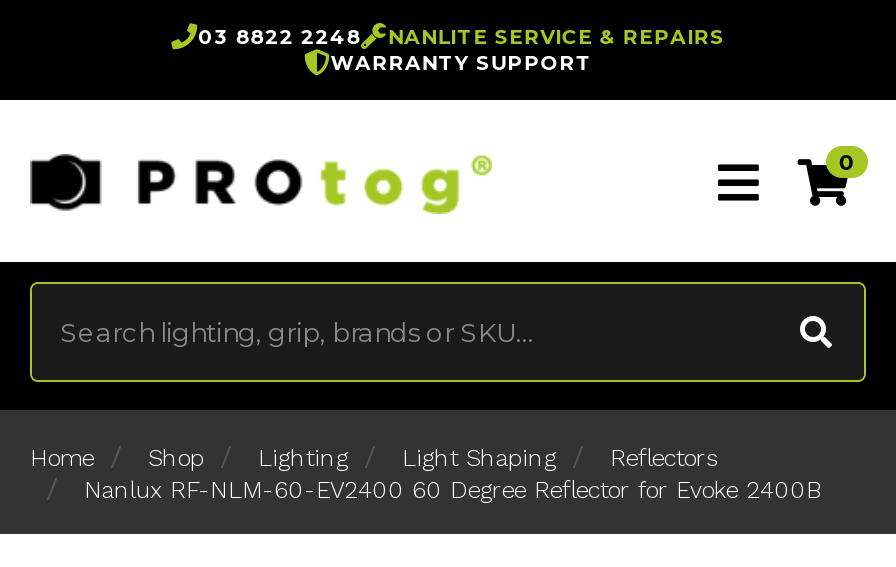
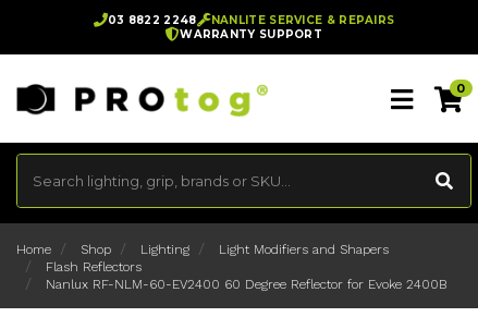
[402,444,718,472] Light Shaping | Reflectors -> [46,242,389,274] Light Modifiers and Shapers | Flash Reflectors

